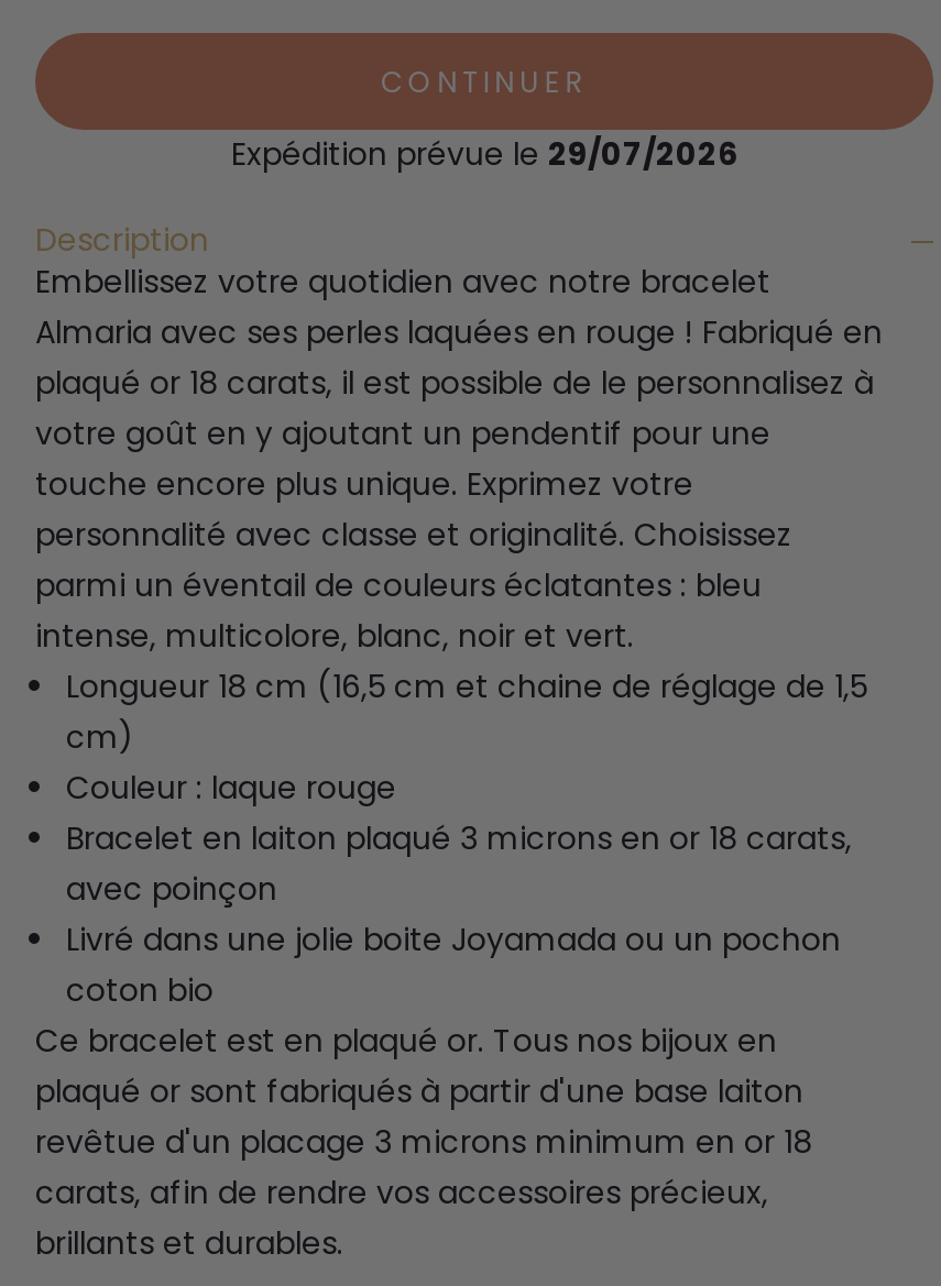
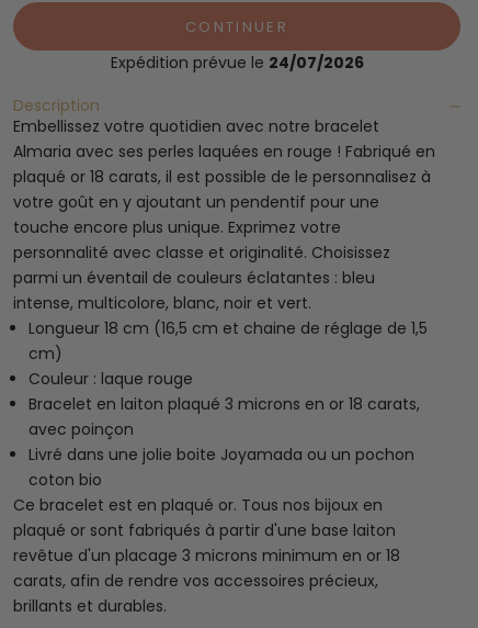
[231,132,737,176] Expédition prévue le 29/07/2026 -> [110,52,363,74] Expédition prévue le 24/07/2026

